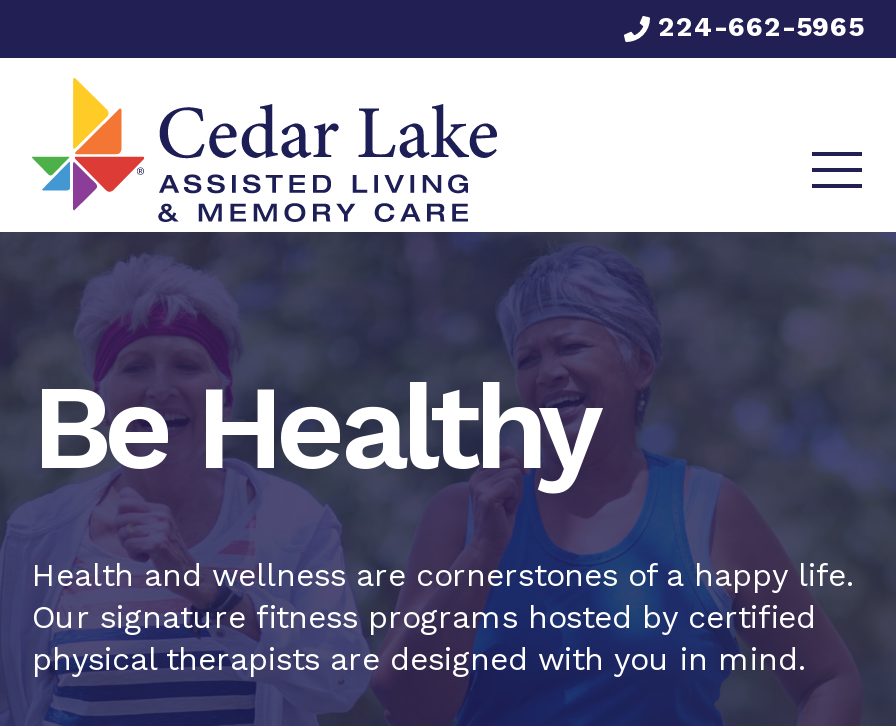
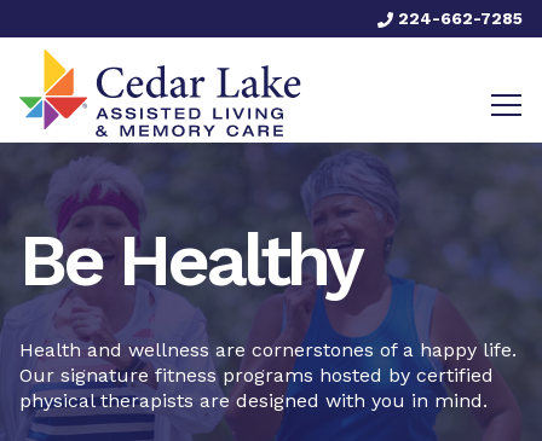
[650,10,864,42] 224-662-5965 -> [393,8,523,28] 224-662-7285

